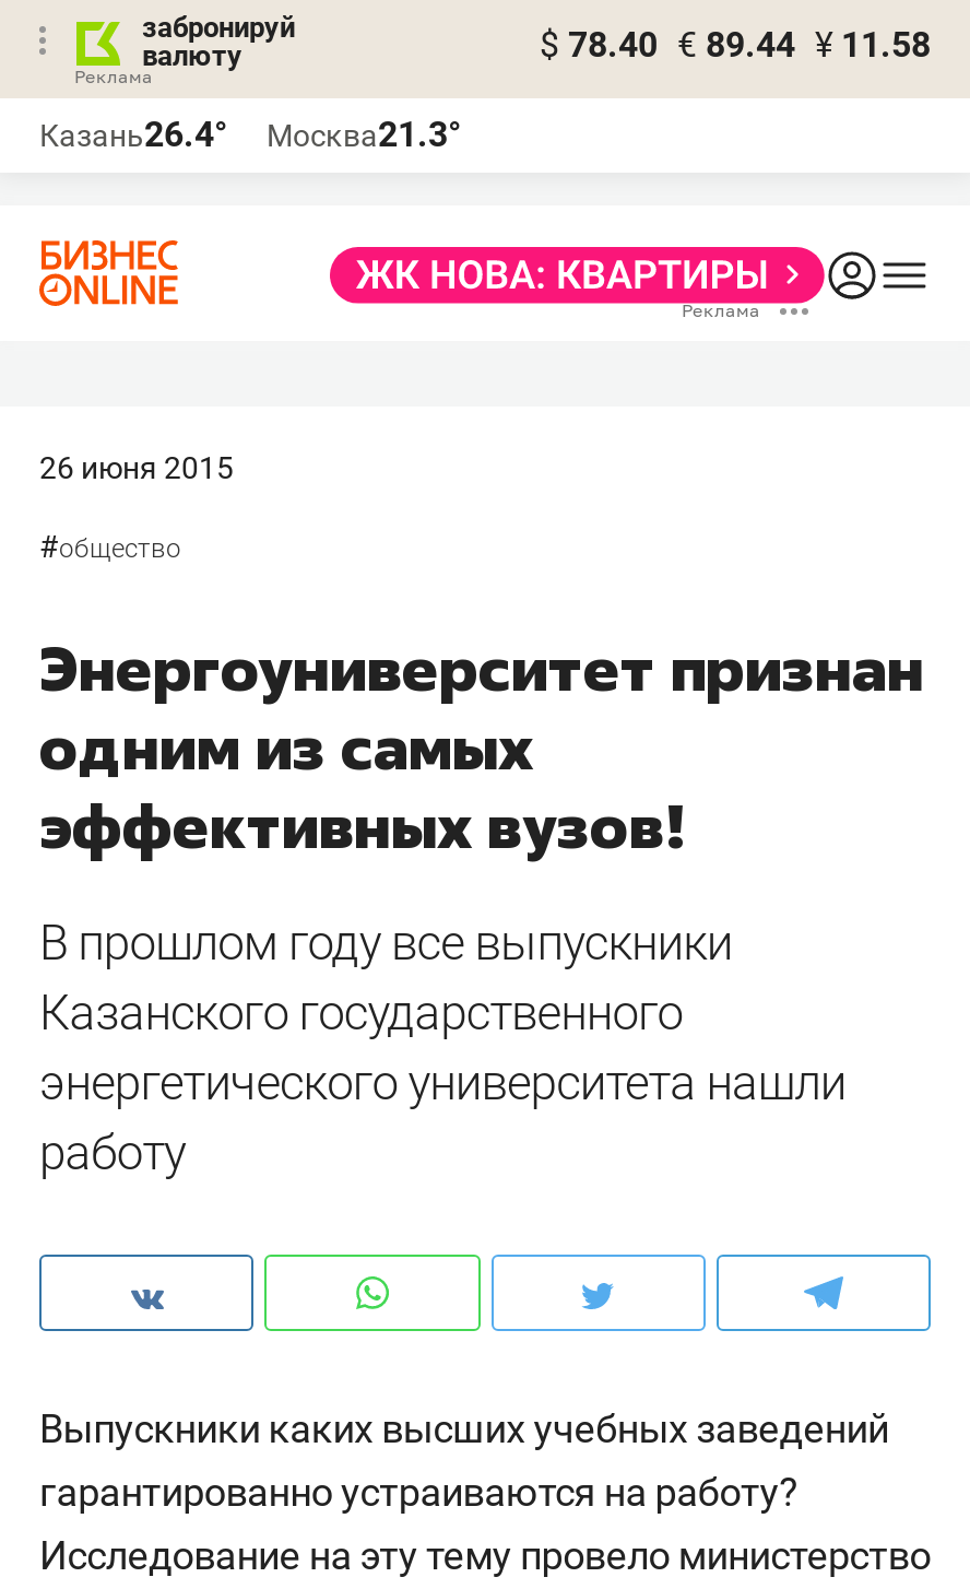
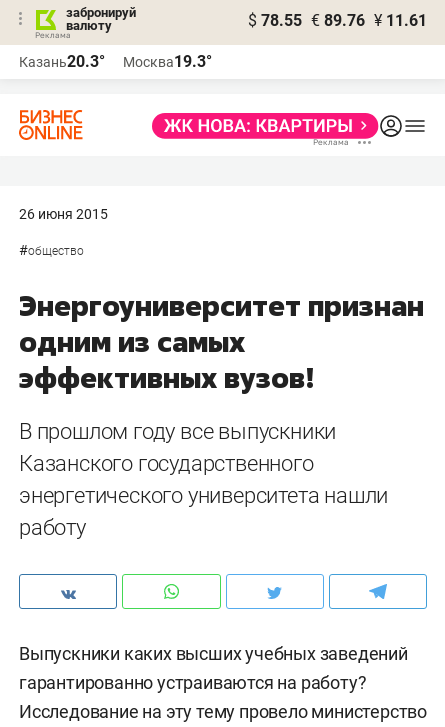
[540,24,931,66] $ 78.40 € 89.44 ¥ 11.58 -> [248,11,427,30] $ 78.55 € 89.76 ¥ 11.61
[39,114,227,155] Казань26.4° -> [19,52,105,71] Казань20.3°
[267,114,461,155] Москва21.3° -> [123,52,212,71] Москва19.3°

